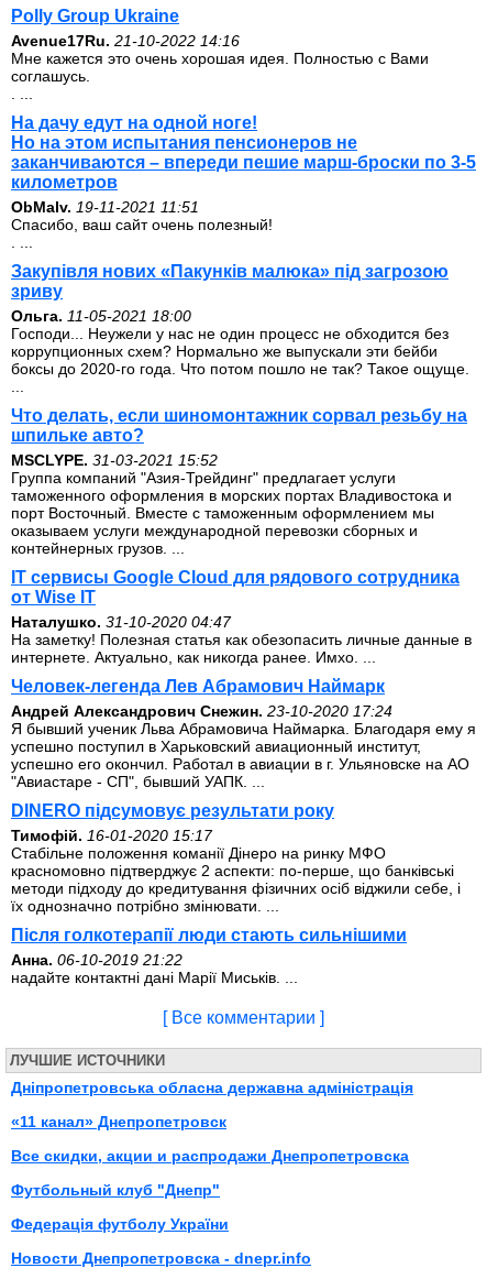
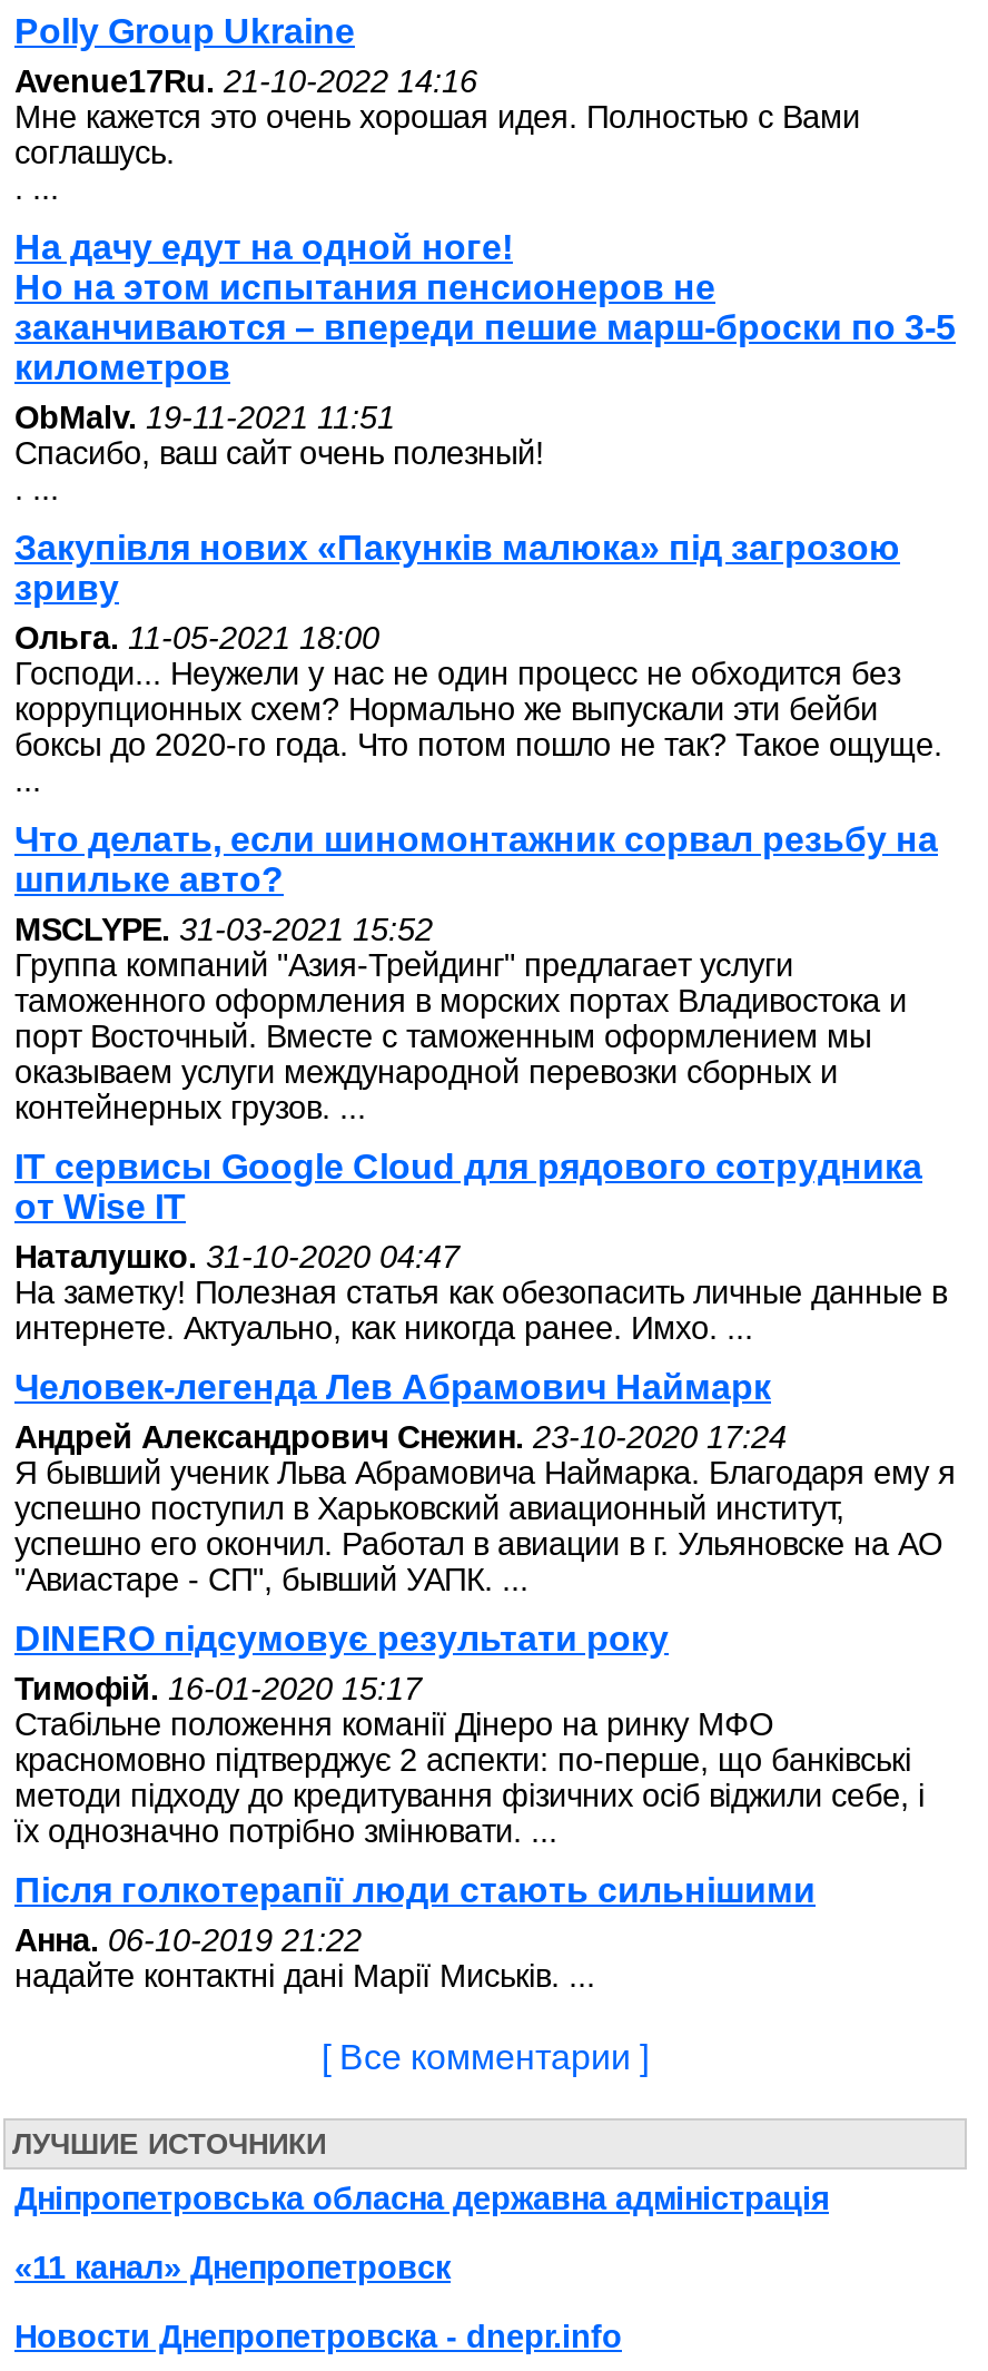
[11,1147,409,1233] Все скидки, акции и распродажи Днепропетровска | Футбольный клуб "Днепр" | Федерація футболу України -> none

